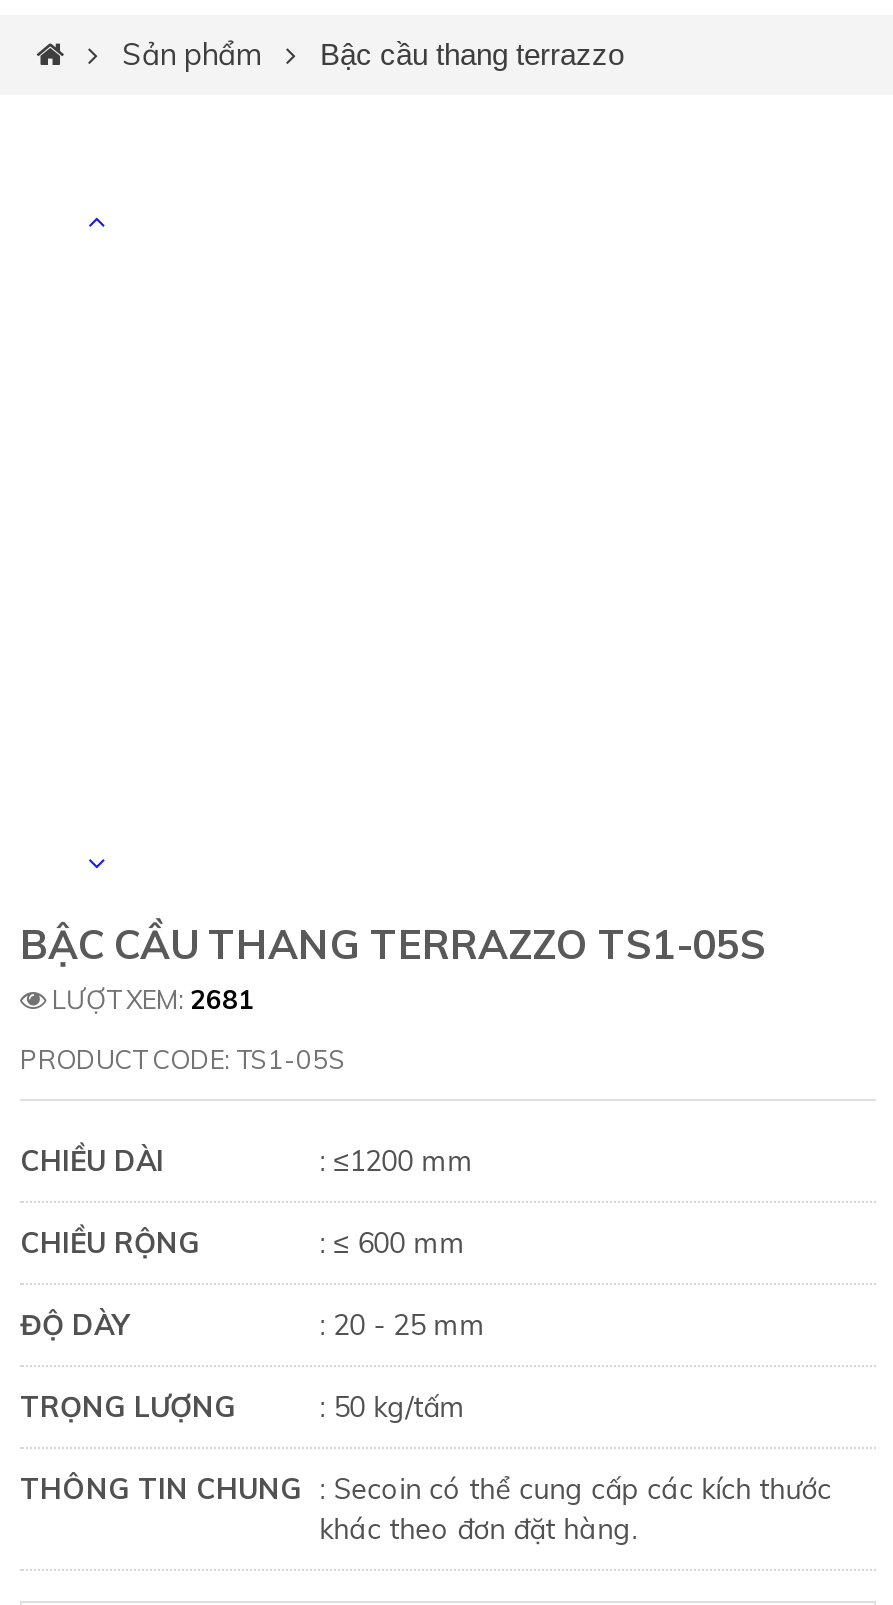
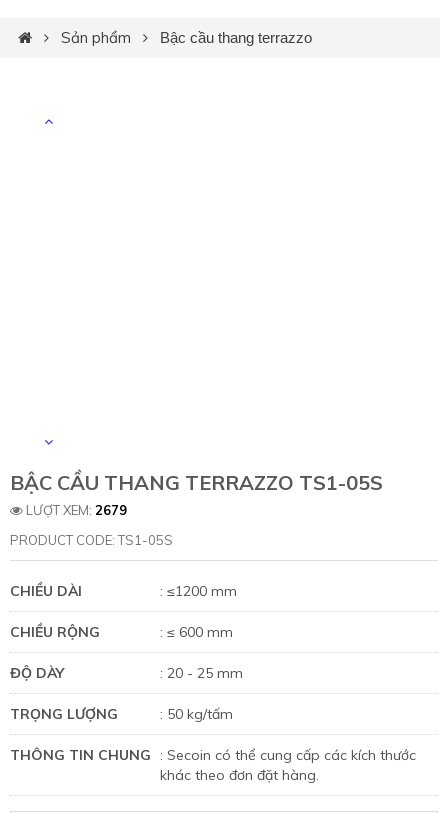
[46,983,254,1015] LƯỢT XEM: 2681 -> [23,502,127,518] LƯỢT XEM: 2679

